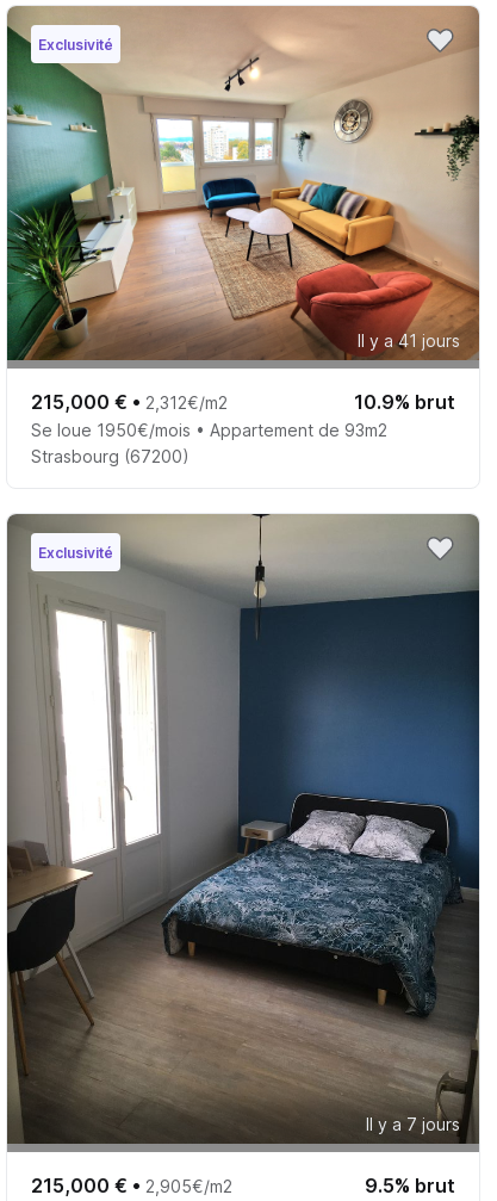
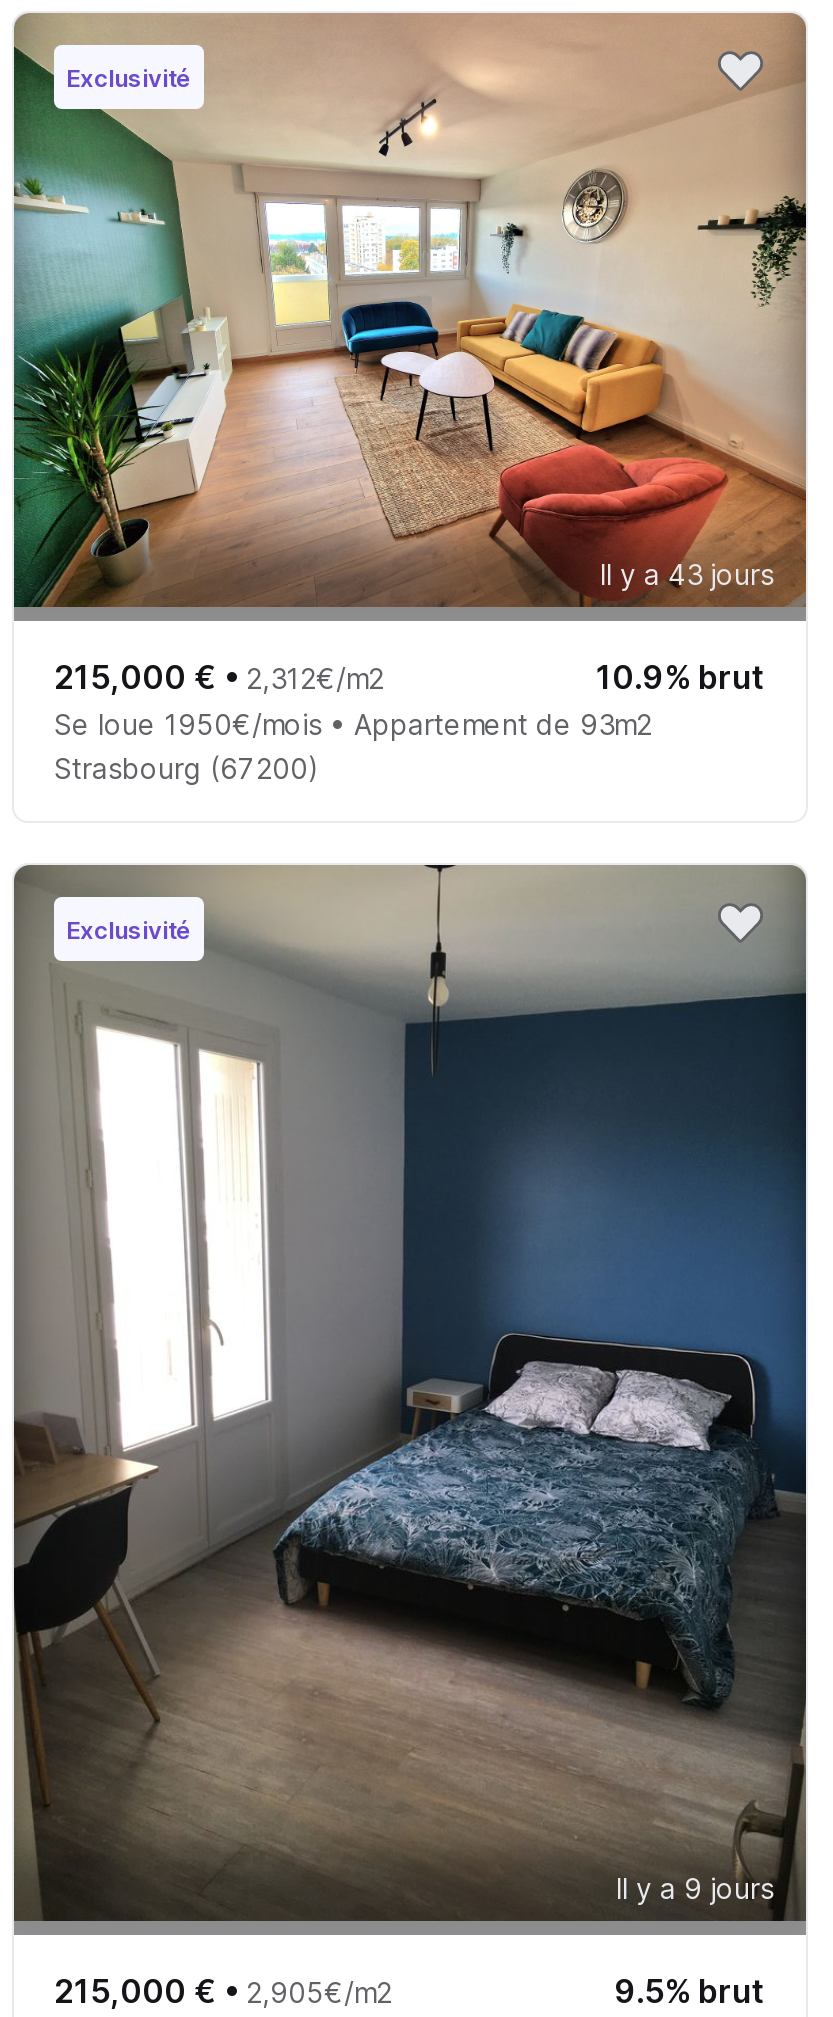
[358,330,460,351] Il y a 41 jours -> [600,557,774,591] Il y a 43 jours
[366,1114,460,1134] Il y a 7 jours -> [616,1871,774,1905] Il y a 9 jours

